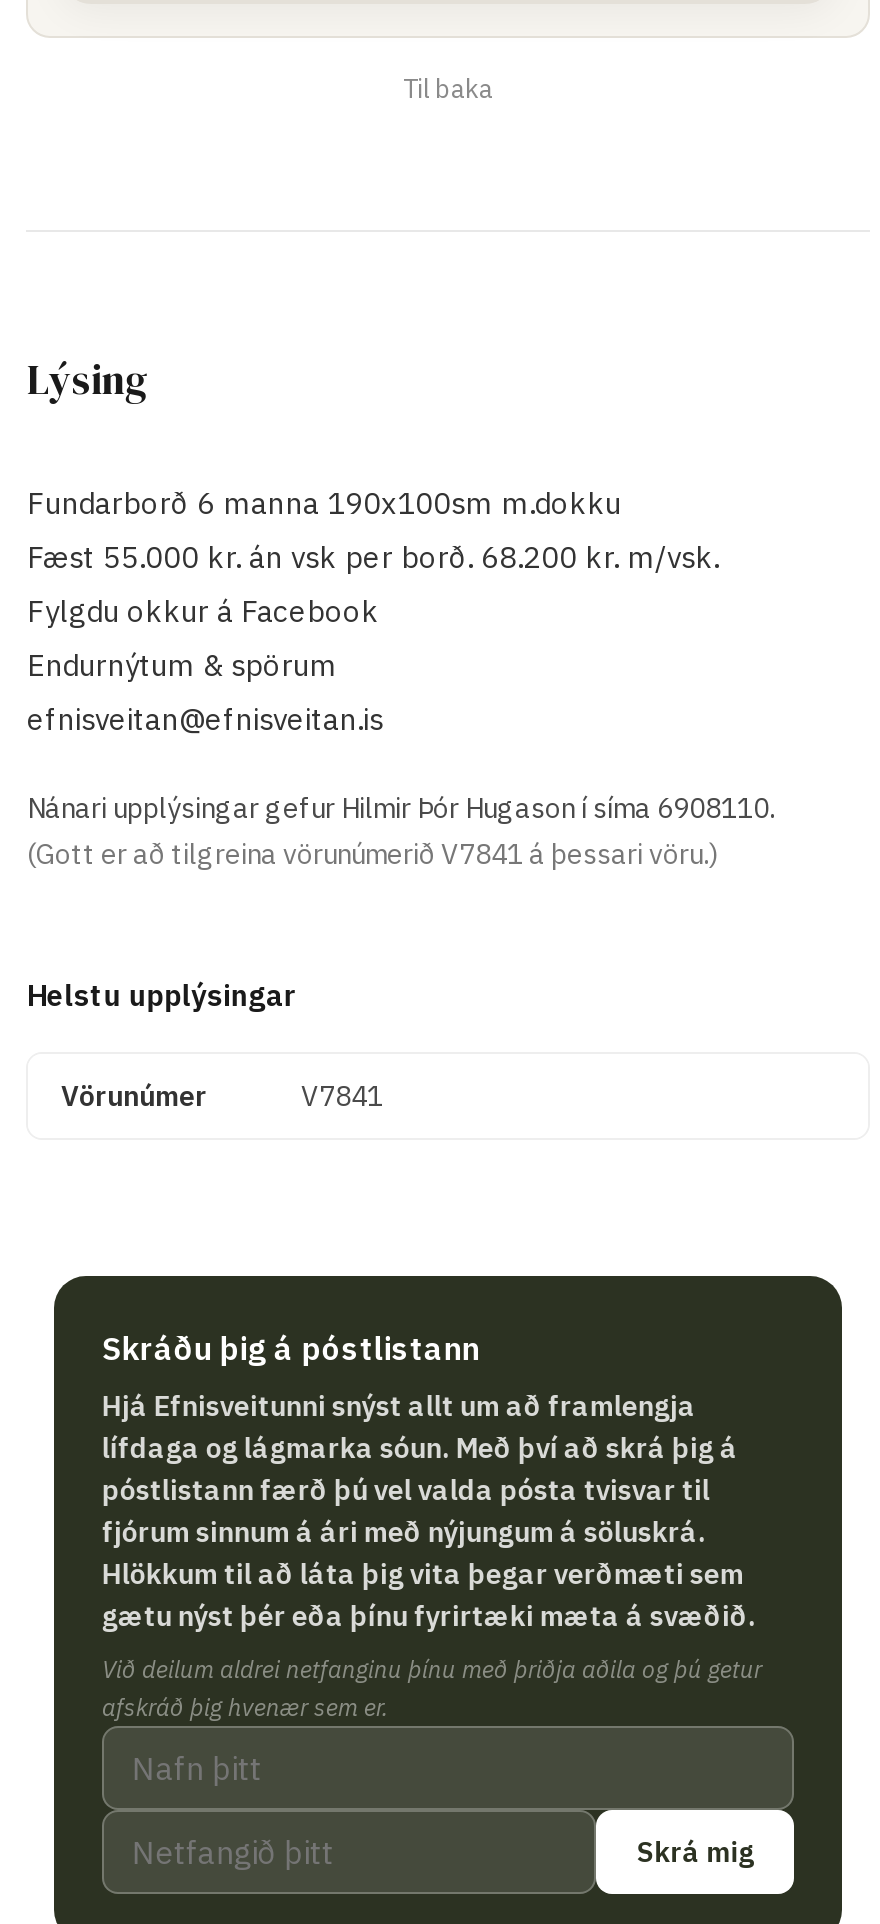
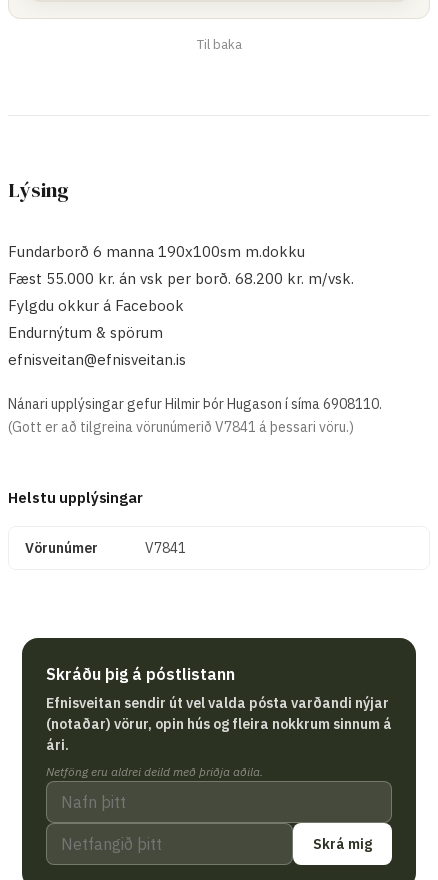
[102,1388,756,1634] Hjá Efnisveitunni snýst allt um að framlengja | lífdaga og lágmarka sóun. Með því að skrá þig á | póstlistann færð þú vel valda pósta tvisvar til | fjórum sinnum á ári með nýjungum á söluskrá. | Hlökkum til að láta þig vita þegar verðmæti sem | gætu nýst þér eða þínu fyrirtæki mæta á svæðið. -> [46,694,392,754] Efnisveitan sendir út vel valda pósta varðandi nýjar | (notaðar) vörur, opin hús og fleira nokkrum sinnum á | ári.
[102,1654,762,1722] Við deilum aldrei netfanginu þínu með þriðja aðila og þú getur | afskráð þig hvenær sem er. -> [46,764,263,779] Netföng eru aldrei deild með þriðja aðila.

